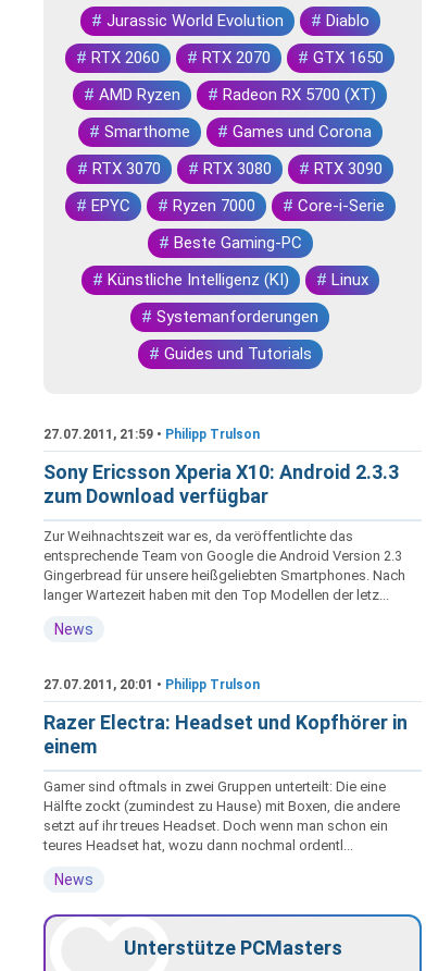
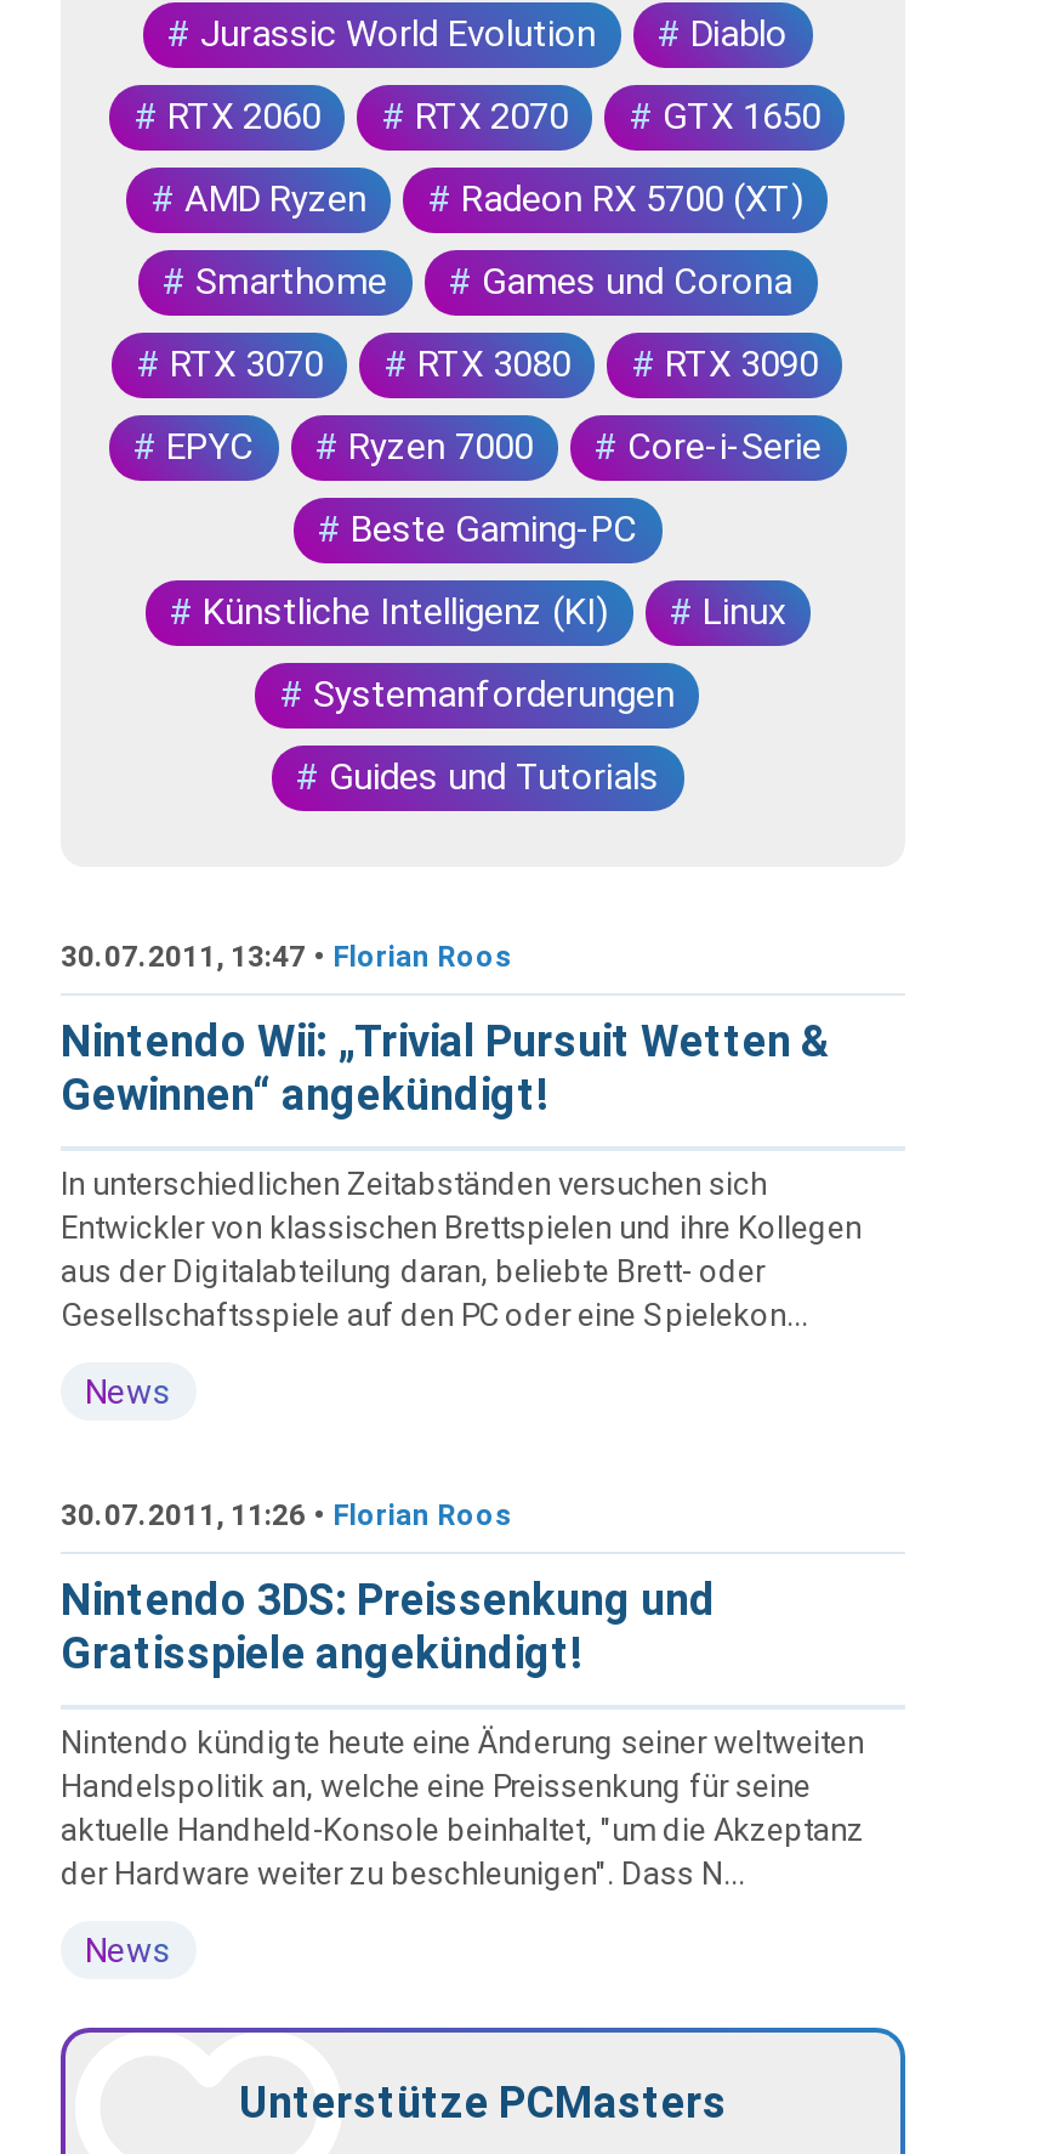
[43,427,260,442] 27.07.2011, 21:59 • Philipp Trulson -> [61,940,512,974] 30.07.2011, 13:47 • Florian Roos
[43,460,399,507] Sony Ericsson Xperia X10: Android 2.3.3 | zum Download verfügbar -> [61,1015,832,1119] Nintendo Wii: „Trivial Pursuit Wetten & | Gewinnen“ angekündigt!
[43,528,405,603] Zur Weihnachtszeit war es, da veröffentlichte das | entsprechende Team von Google die Android Version 2.3 | Gingerbread für unsere heißgeliebten Smartphones. Nach | langer Wartezeit haben mit den Top Modellen der letz... -> [61,1166,862,1333] In unterschiedlichen Zeitabständen versuchen sich | Entwickler von klassischen Brettspielen und ihre Kollegen | aus der Digitalabteilung daran, beliebte Brett- oder | Gesellschaftsspiele auf den PC oder eine Spielekon...
[43,677,260,692] 27.07.2011, 20:01 • Philipp Trulson -> [61,1498,512,1532] 30.07.2011, 11:26 • Florian Roos
[43,711,408,758] Razer Electra: Headset und Kopfhörer in | einem -> [61,1574,716,1678] Nintendo 3DS: Preissenkung und | Gratisspiele angekündigt!
[43,778,400,853] Gamer sind oftmals in zwei Gruppen unterteilt: Die eine | Hälfte zockt (zumindest zu Hause) mit Boxen, die andere | setzt auf ihr treues Headset. Doch wenn man schon ein | teures Headset hat, wozu dann nochmal ordentl... -> [61,1724,864,1892] Nintendo kündigte heute eine Änderung seiner weltweiten | Handelspolitik an, welche eine Preissenkung für seine | aktuelle Handheld-Konsole beinhaltet, "um die Akzeptanz | der Hardware weiter zu beschleunigen". Dass N...

